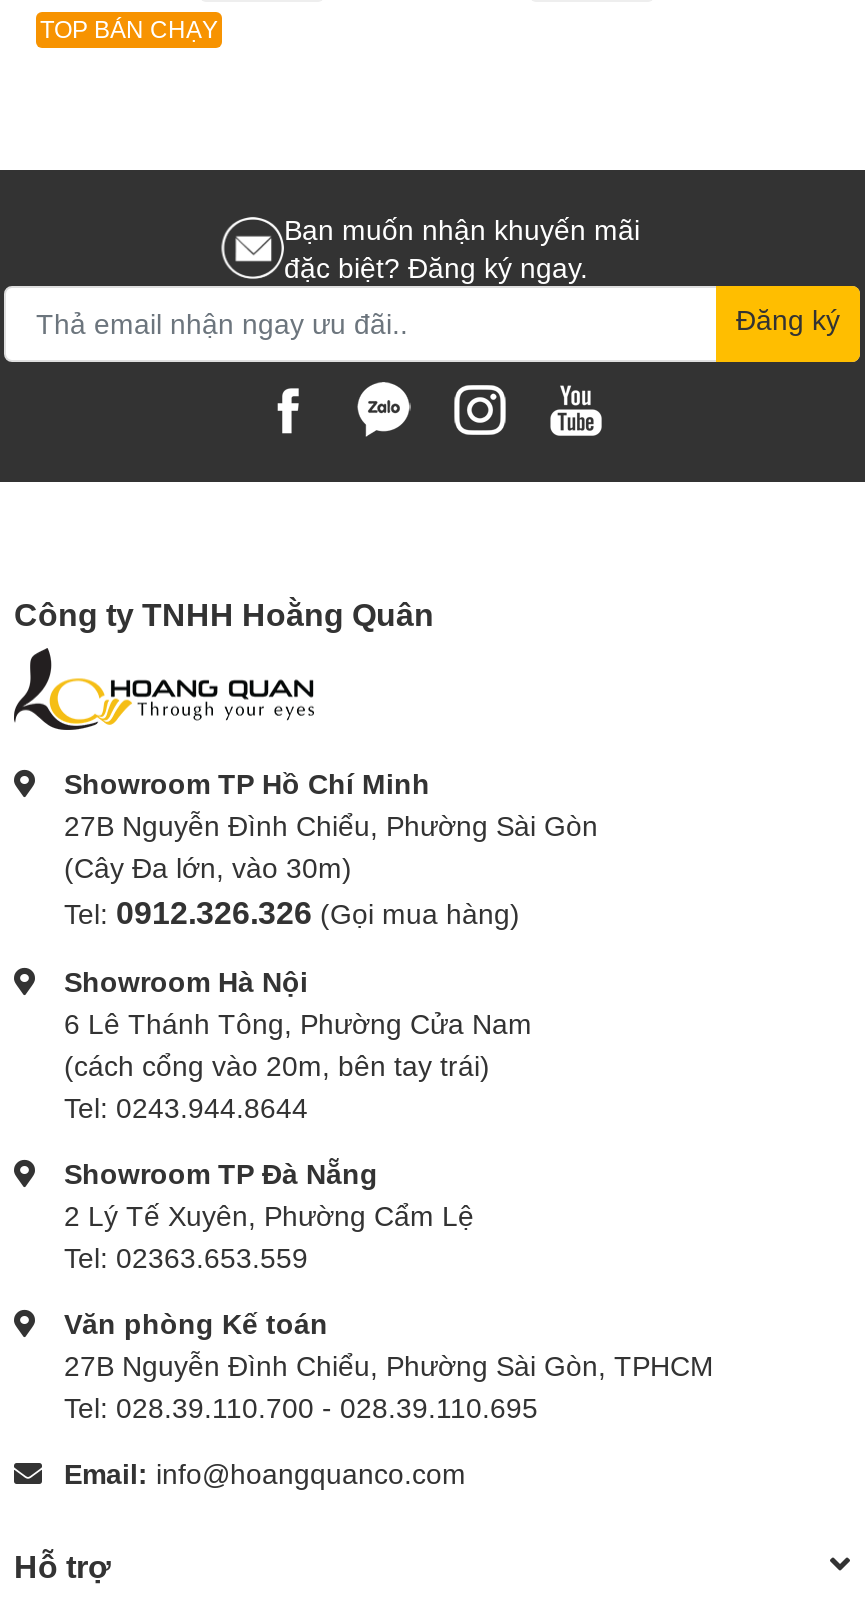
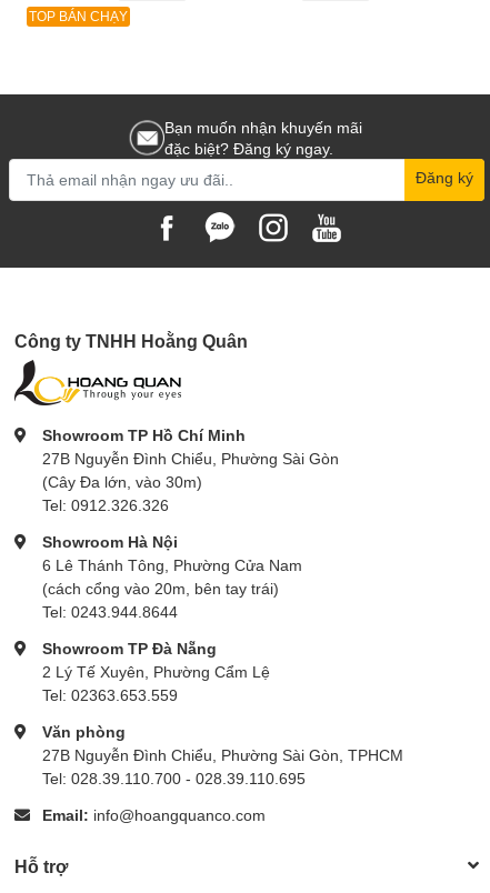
[64,892,520,930] Tel: 0912.326.326 (Gọi mua hàng) -> [42,495,169,514] Tel: 0912.326.326
[64,1306,328,1340] Văn phòng Kế toán -> [42,722,126,741] Văn phòng

